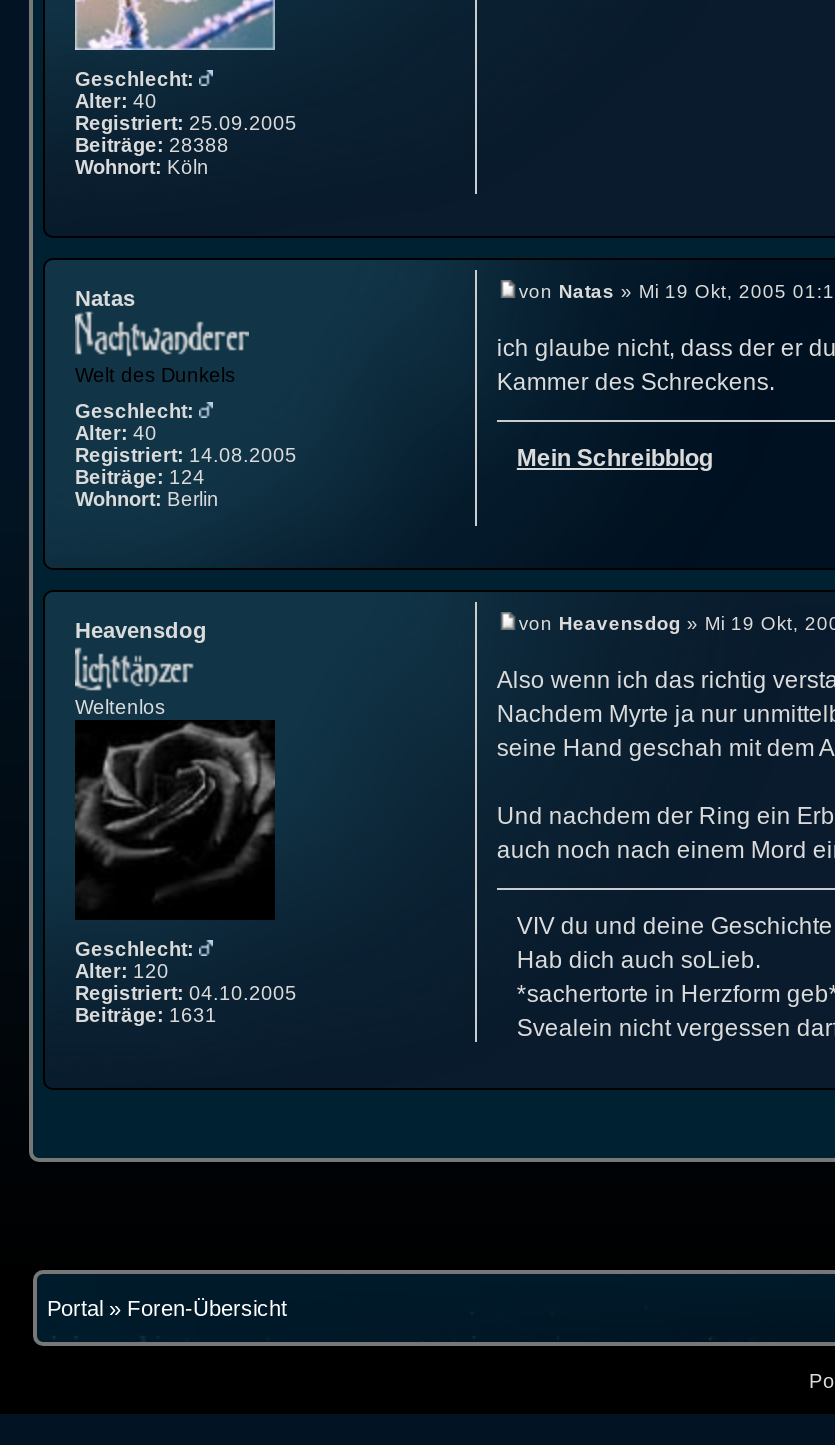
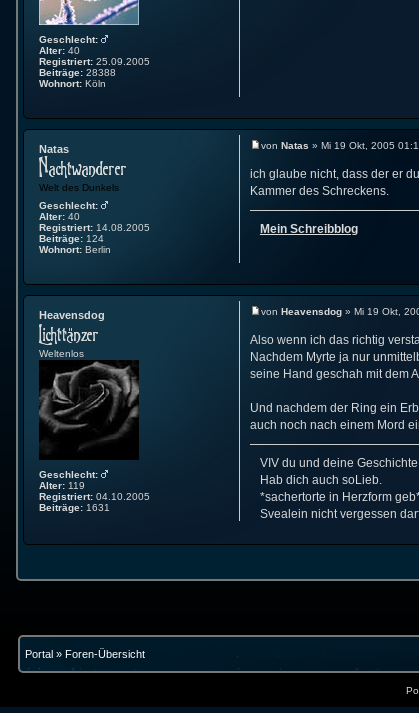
[75,960,169,982] Alter: 120 -> [39,480,85,491] Alter: 119

